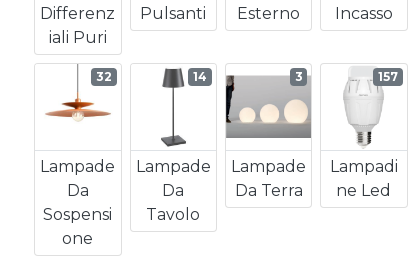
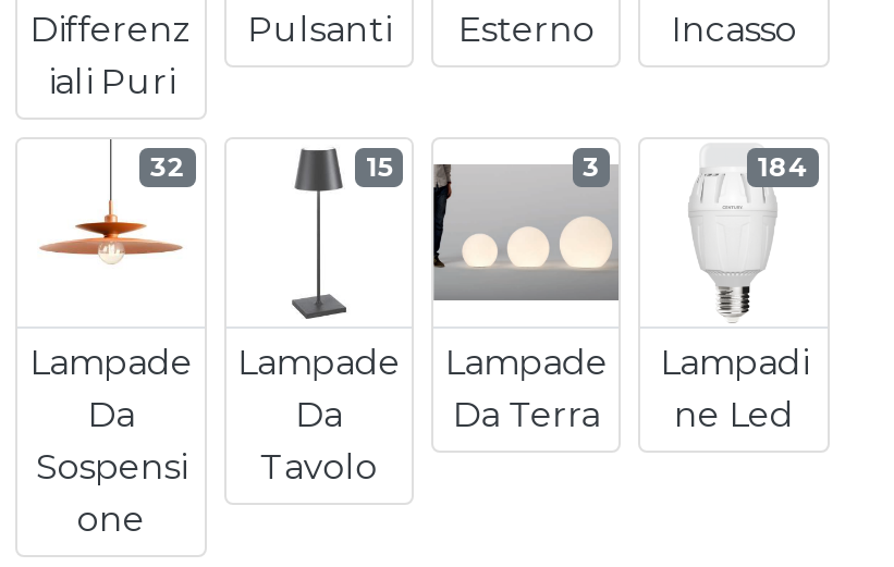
[193,69,207,84] 14 -> [366,151,392,183] 15
[378,69,398,84] 157 -> [757,151,808,183] 184

